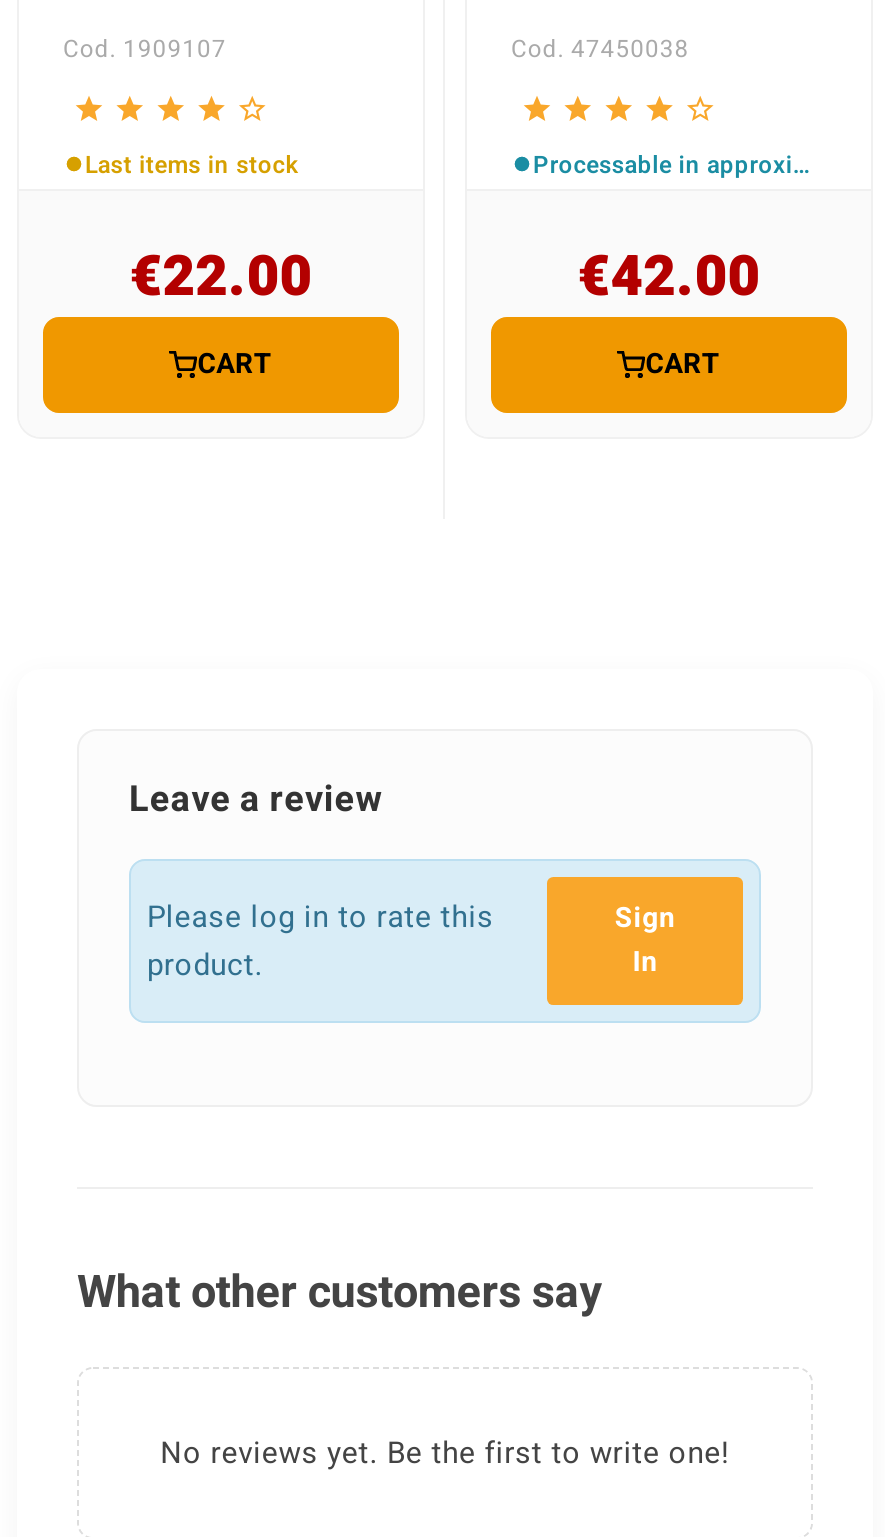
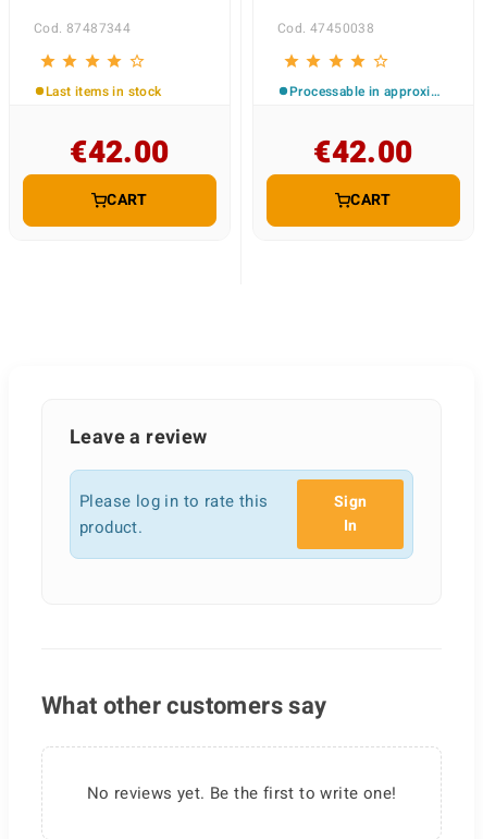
[63,31,227,67] Cod. 1909107 -> [34,18,131,38] Cod. 87487344
[130,237,312,319] €22.00 -> [70,131,169,175] €42.00

